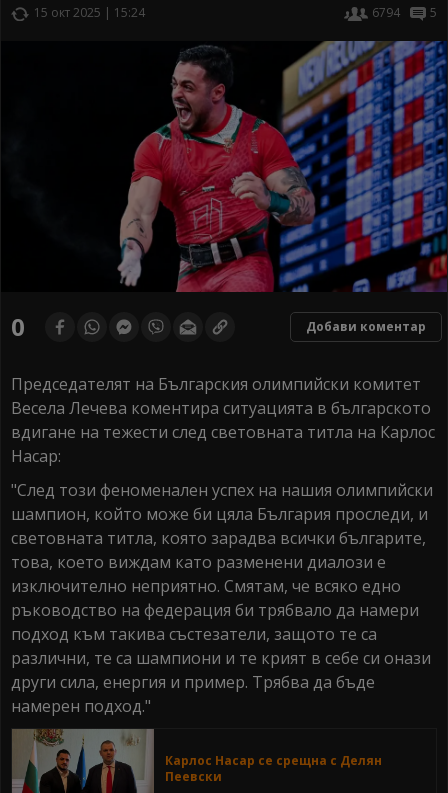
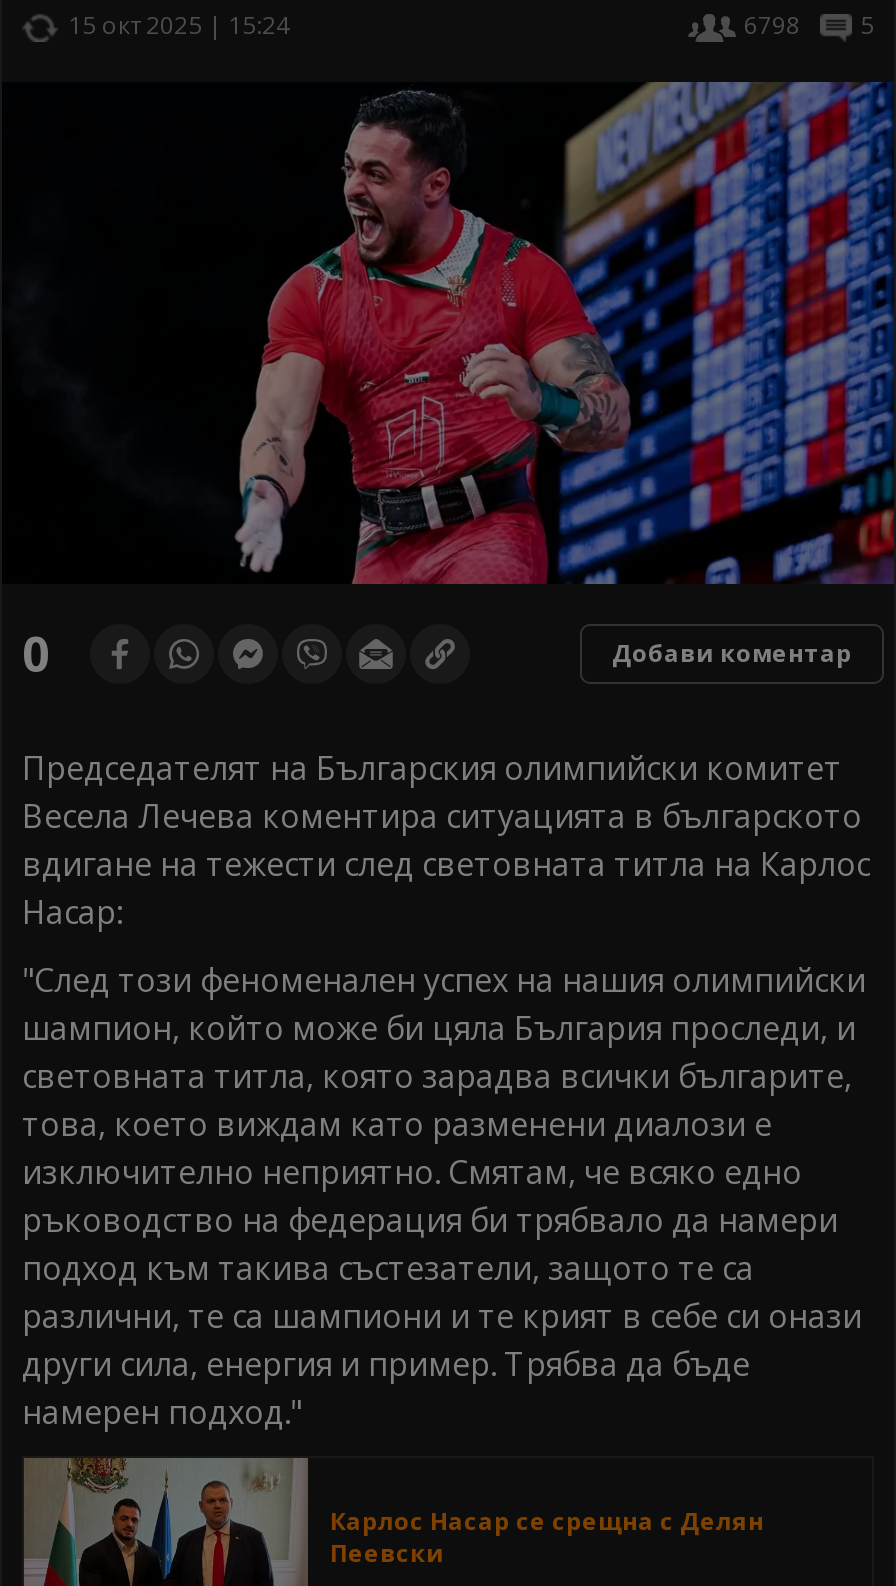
[372,4,437,21] 6794 5 -> [744,8,874,42] 6798 5

